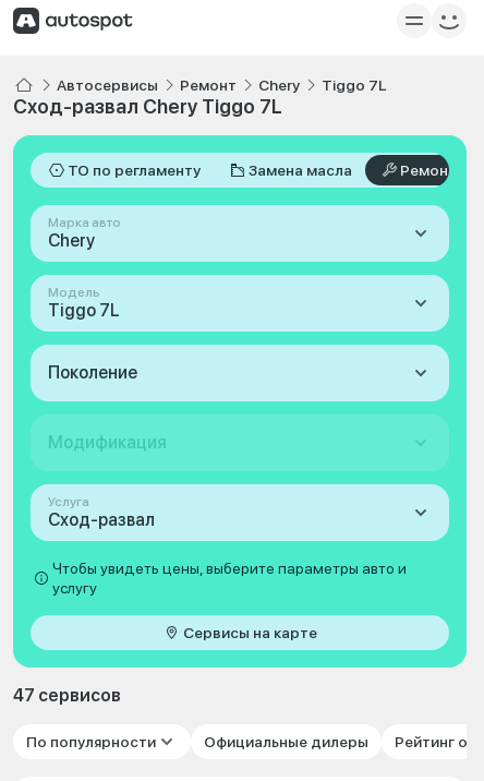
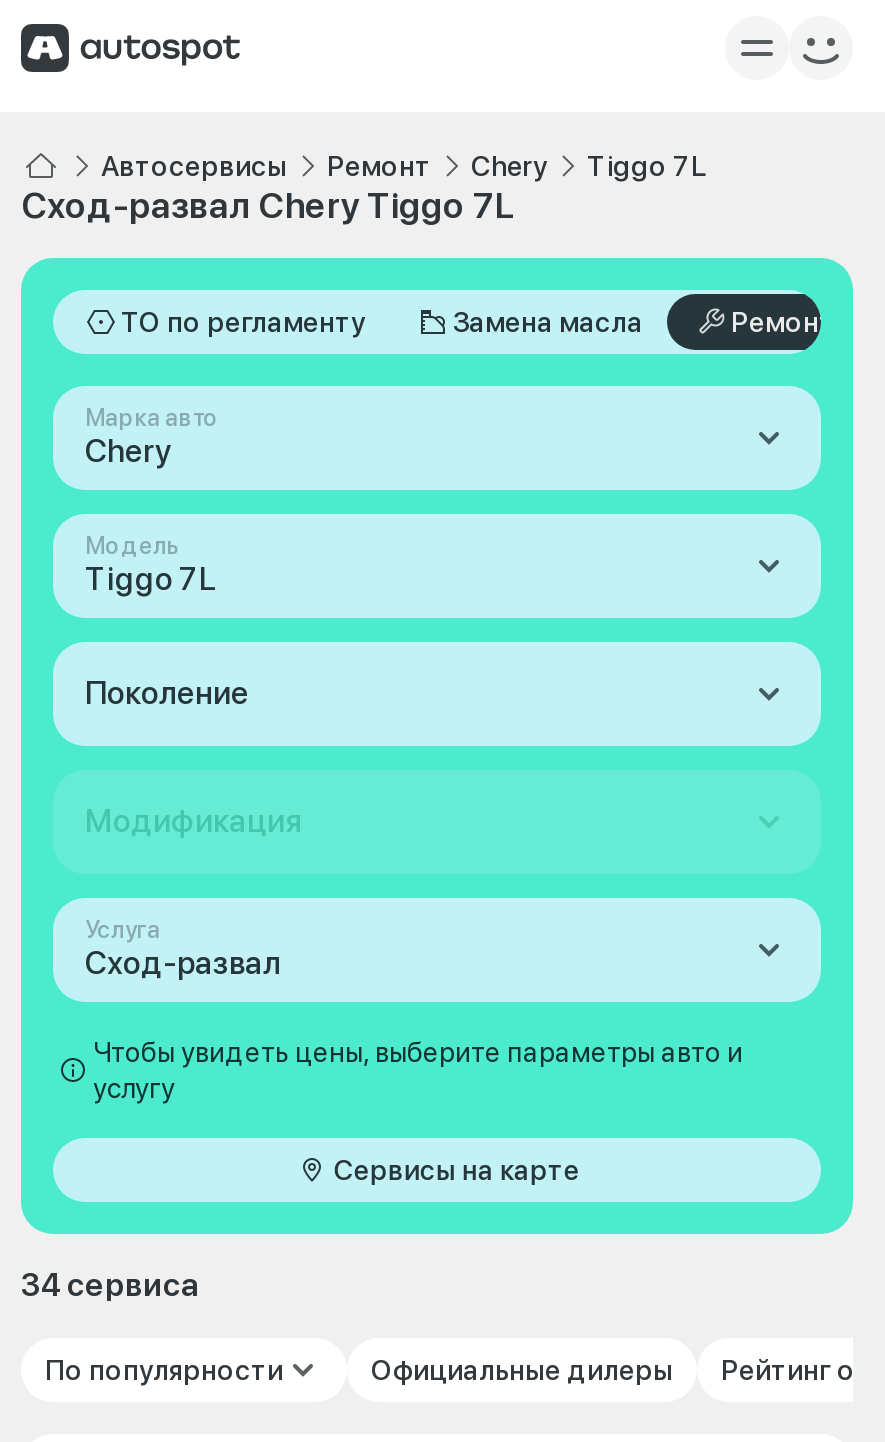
[13,685,121,706] 47 сервисов -> [21,1266,199,1304] 34 сервиса

